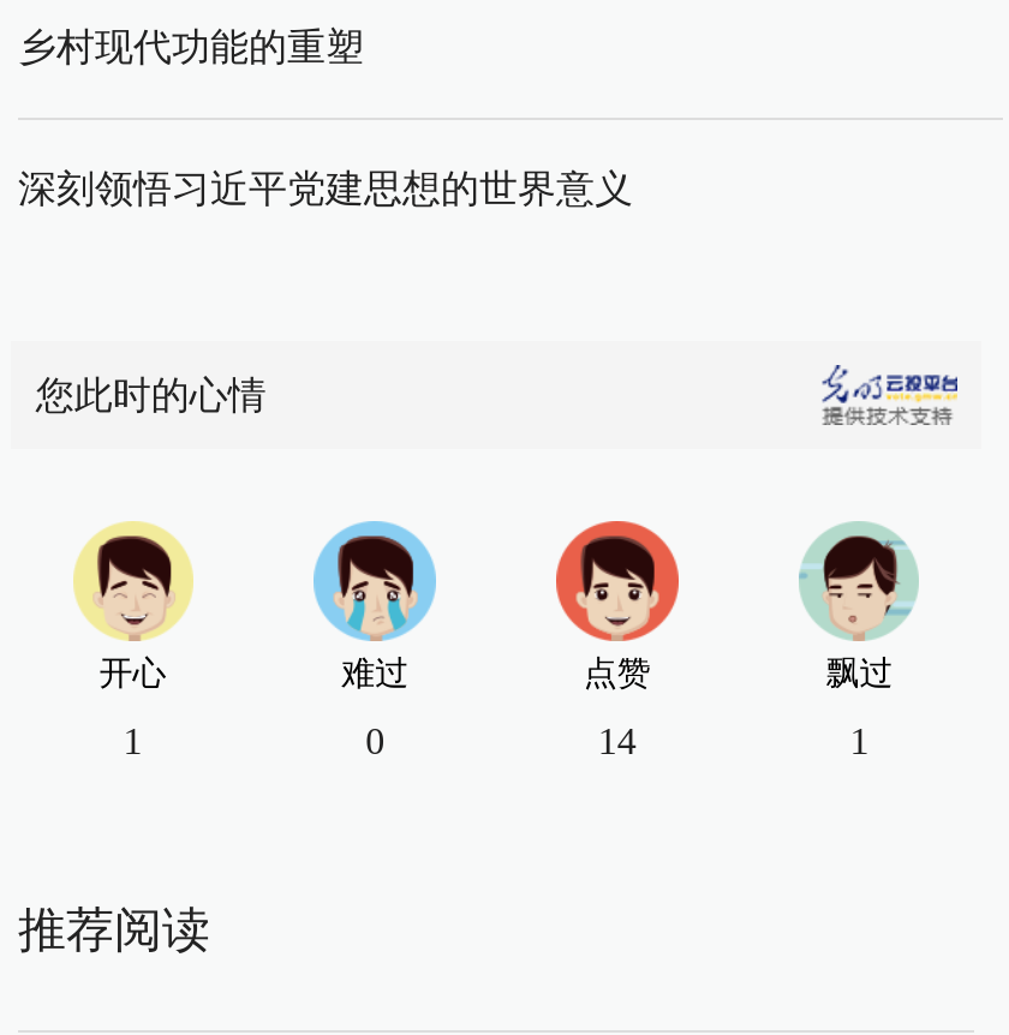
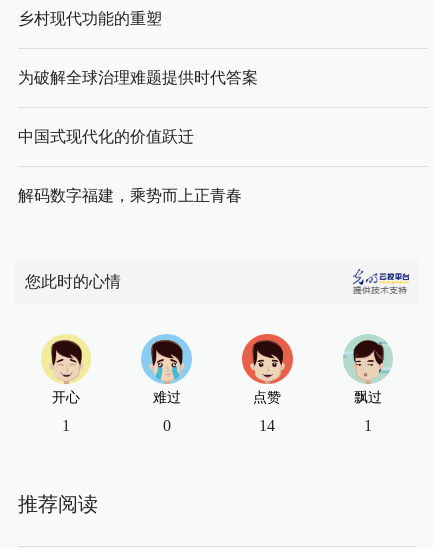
[18,168,633,209] 深刻领悟习近平党建思想的世界意义 -> [18,69,258,204] 为破解全球治理难题提供时代答案 | 中国式现代化的价值跃迁 | 解码数字福建，乘势而上正青春

